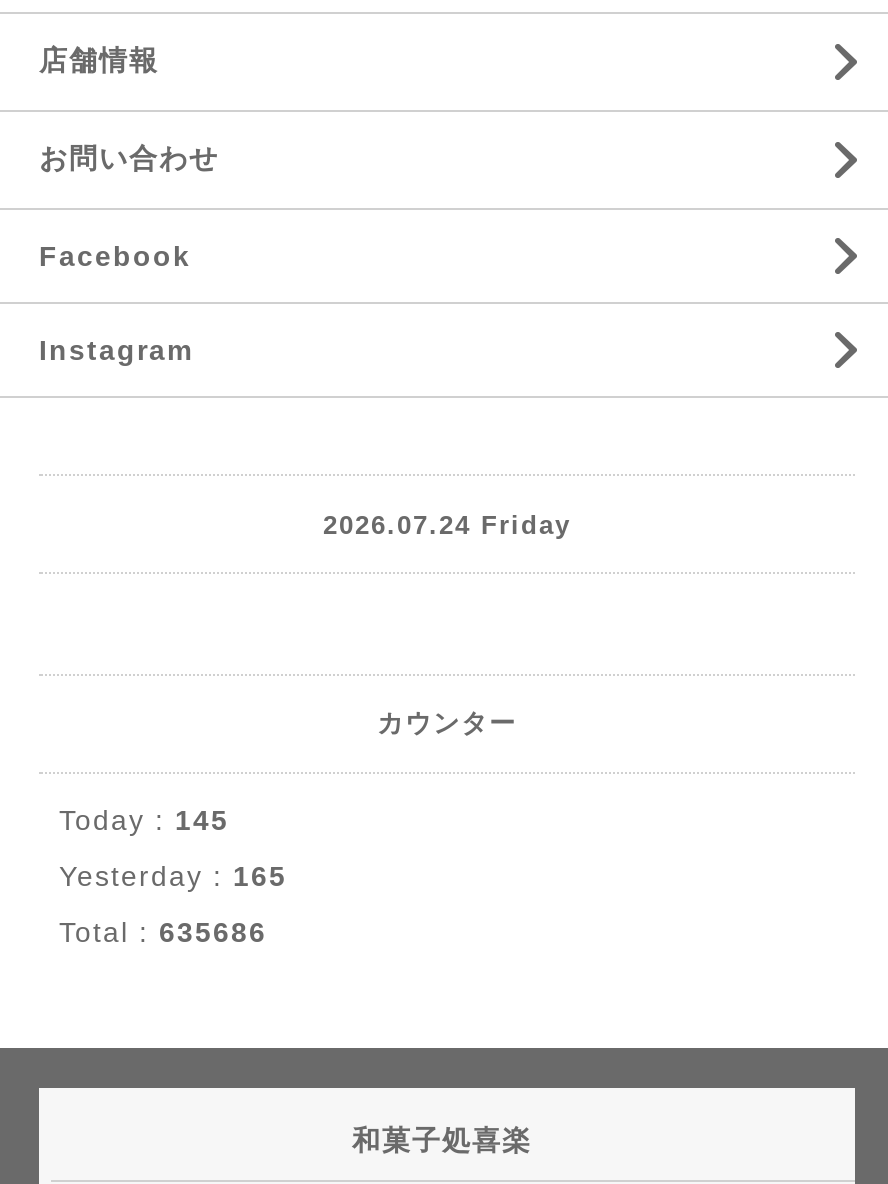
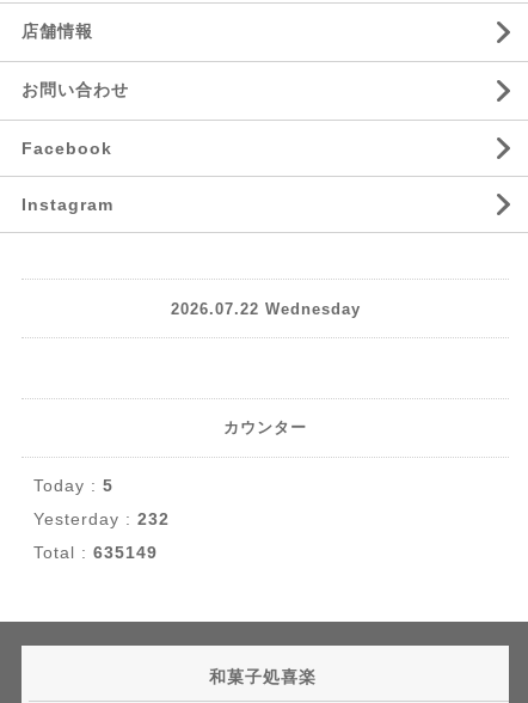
[323,510,571,540] 2026.07.24 Friday -> [170,300,360,318] 2026.07.22 Wednesday
[59,805,229,837] Today : 145 -> [33,476,113,495] Today : 5
[59,861,287,893] Yesterday : 165 -> [33,510,170,529] Yesterday : 232
[59,917,267,949] Total : 635686 -> [33,543,158,562] Total : 635149

